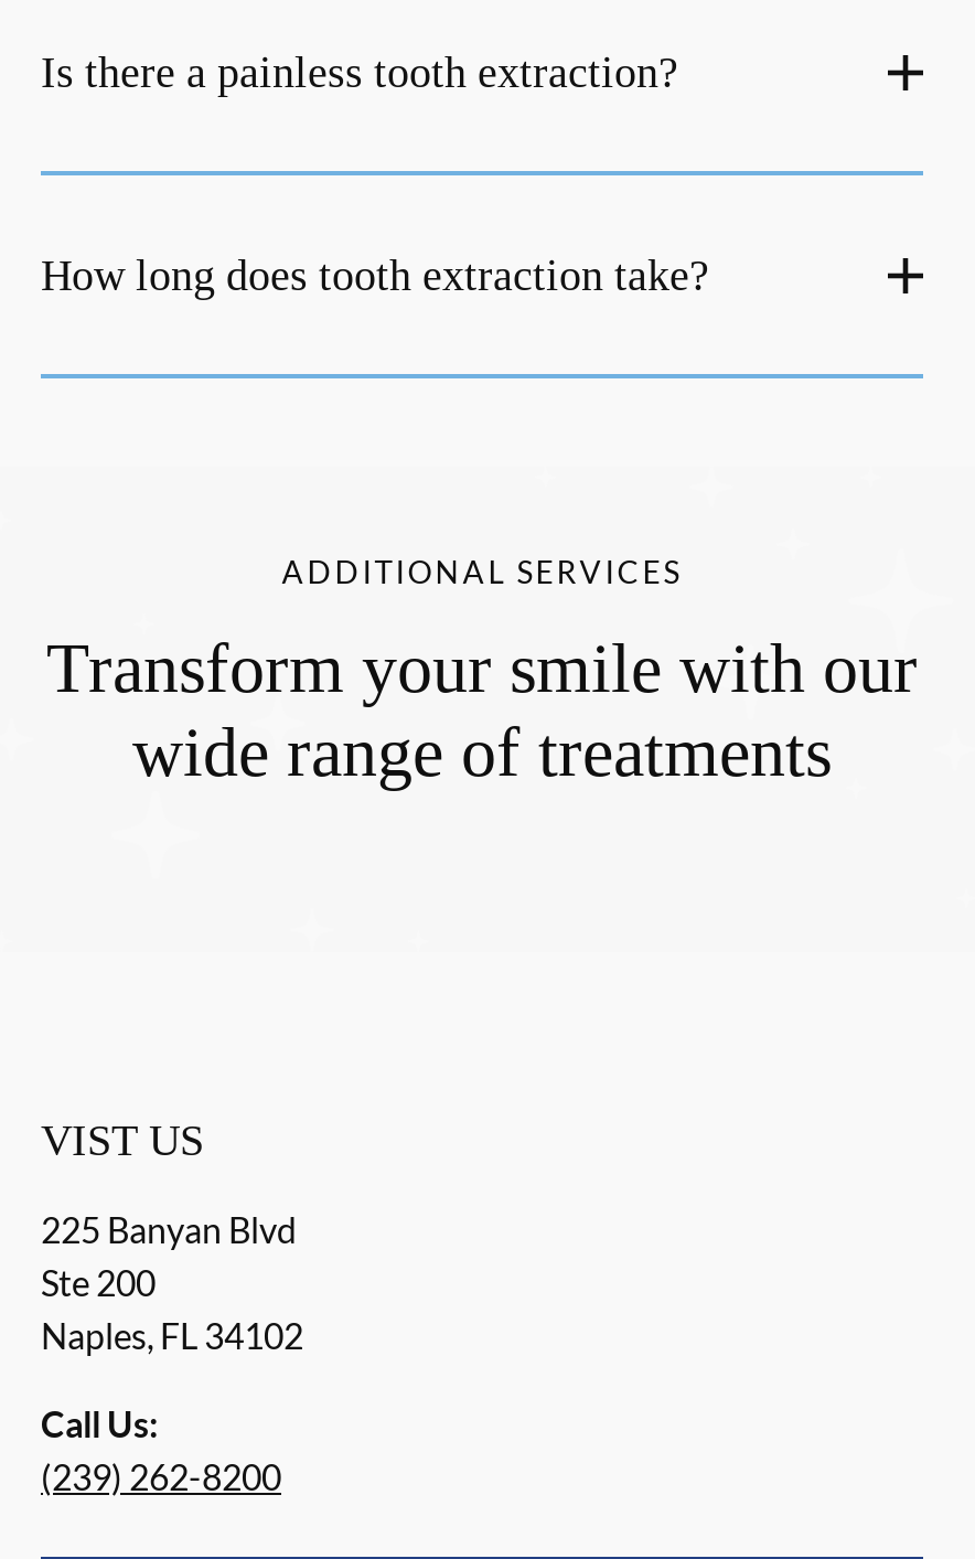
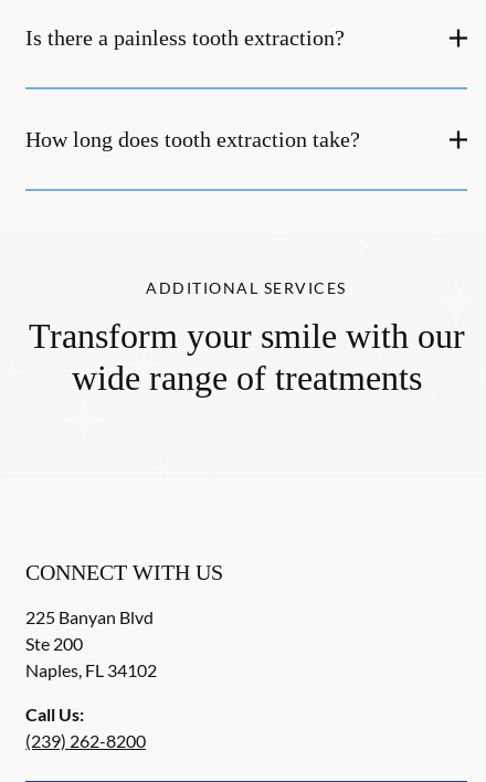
[41,1115,204,1164] VIST US -> [25,560,223,584] CONNECT WITH US

